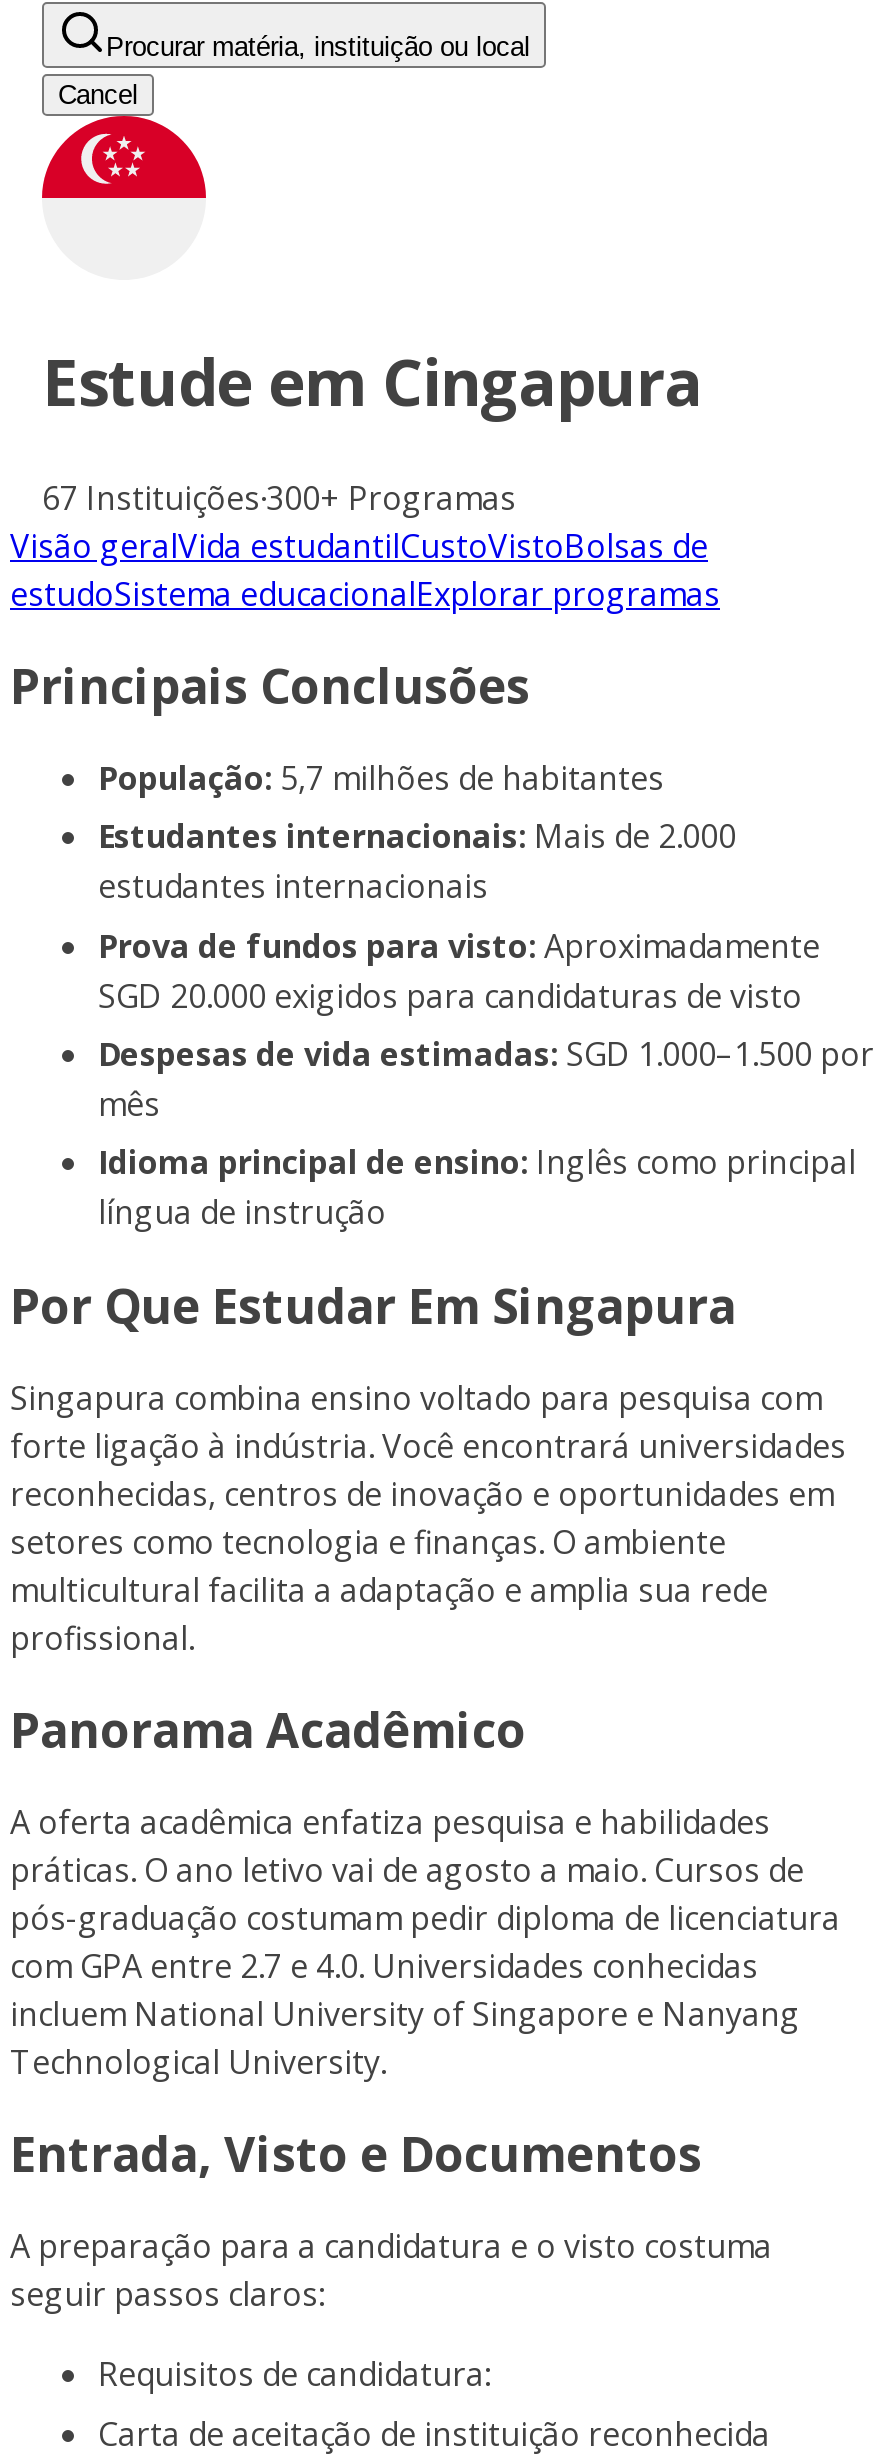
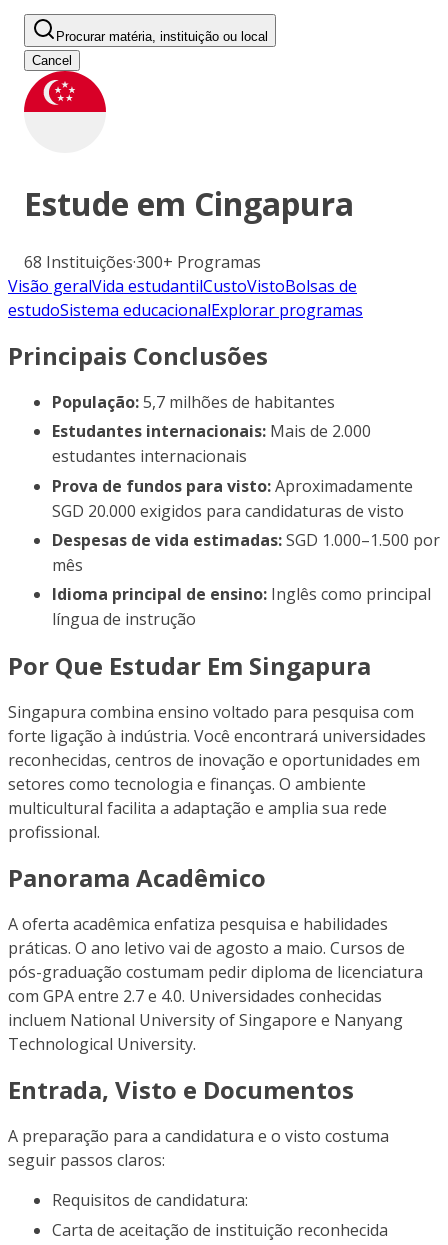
[42,476,516,520] 67 Instituições·300+ Programas -> [24,251,261,273] 68 Instituições·300+ Programas

